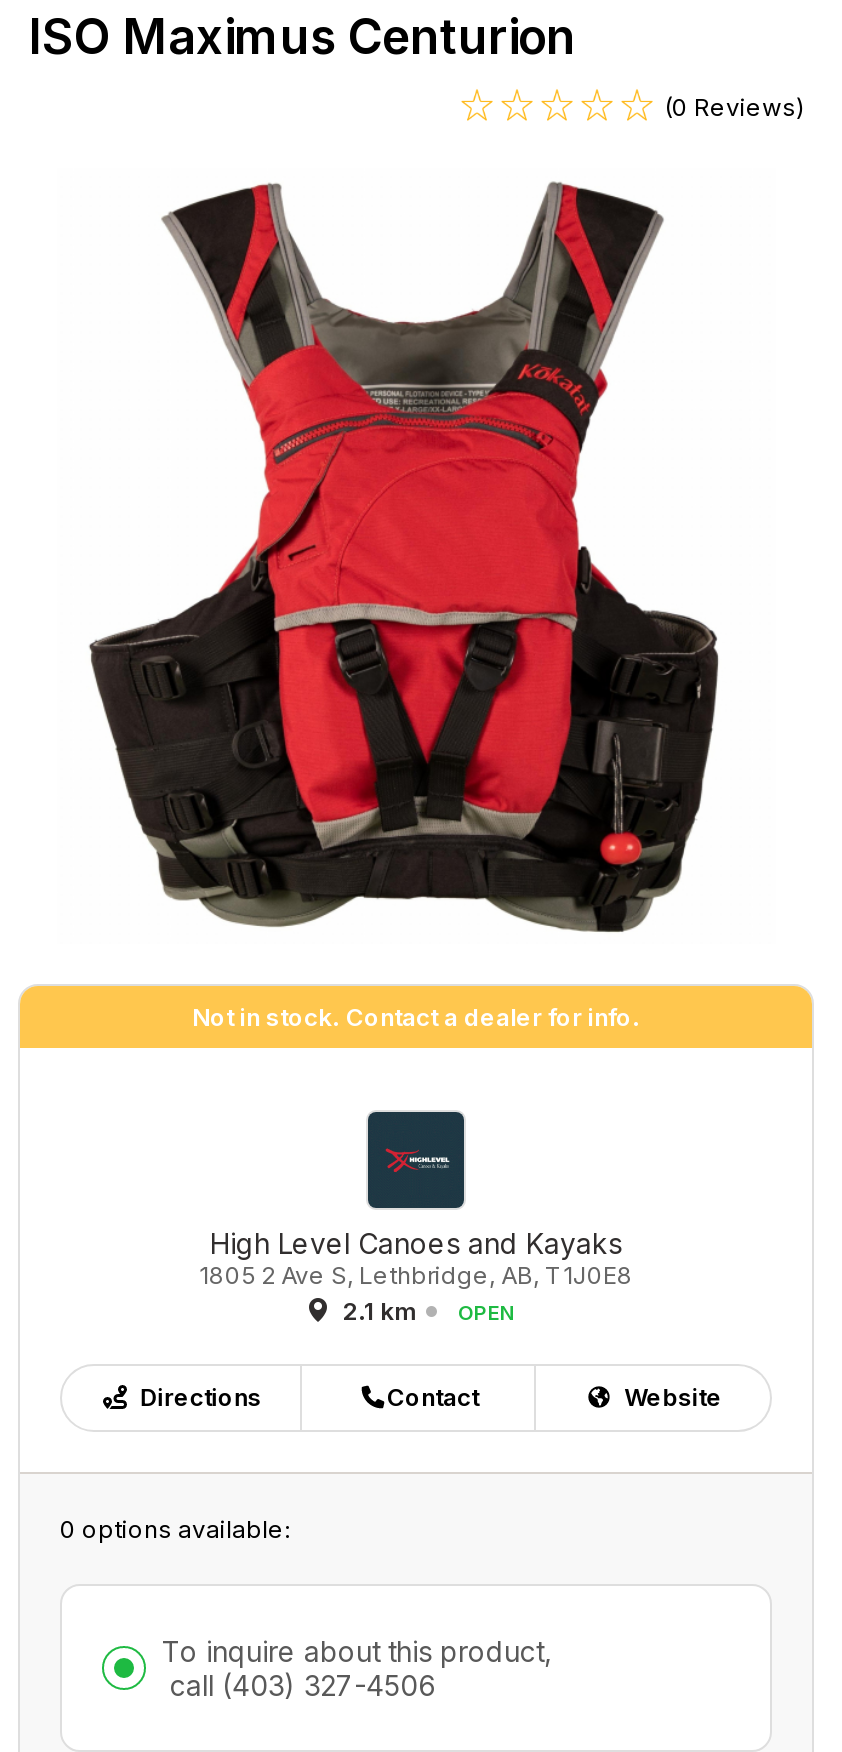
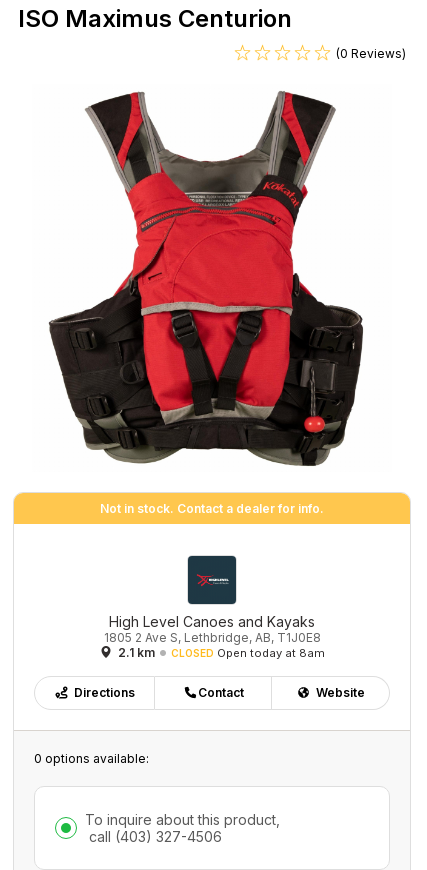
[458,1299,516,1323] OPEN -> [170,645,324,659] CLOSED Open today at 8am

